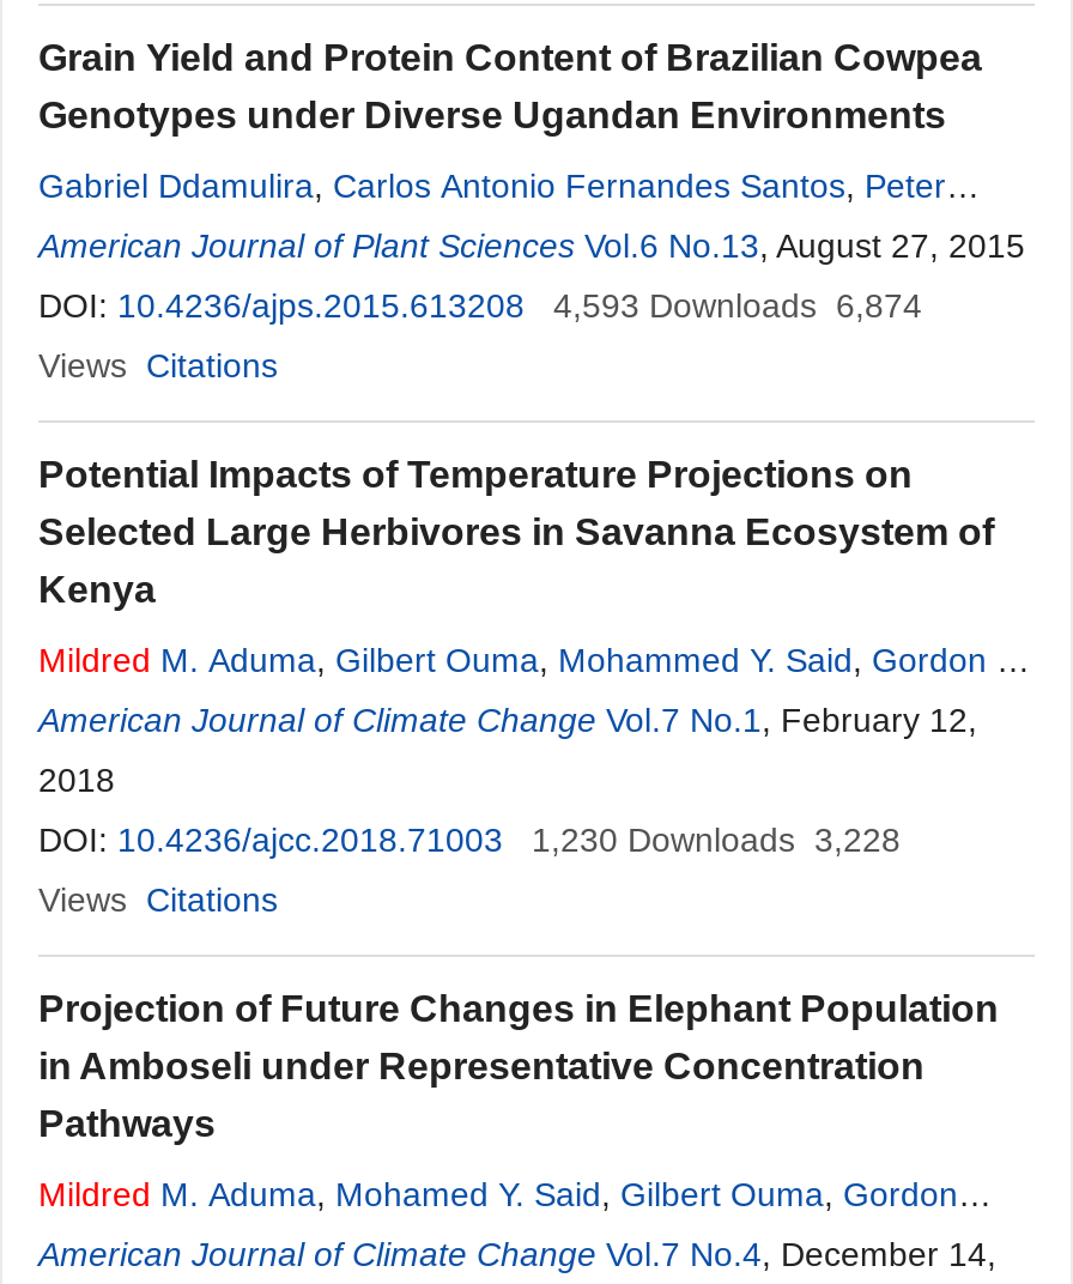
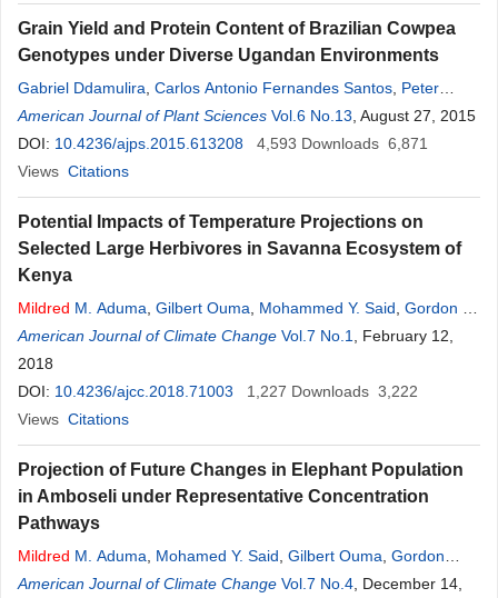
[38,286,922,325] DOI: 10.4236/ajps.2015.613208 4,593 Downloads 6,874 -> [18,134,428,152] DOI: 10.4236/ajps.2015.613208 4,593 Downloads 6,871
[38,820,901,859] DOI: 10.4236/ajcc.2018.71003 1,230 Downloads 3,228 -> [18,382,418,400] DOI: 10.4236/ajcc.2018.71003 1,227 Downloads 3,222

